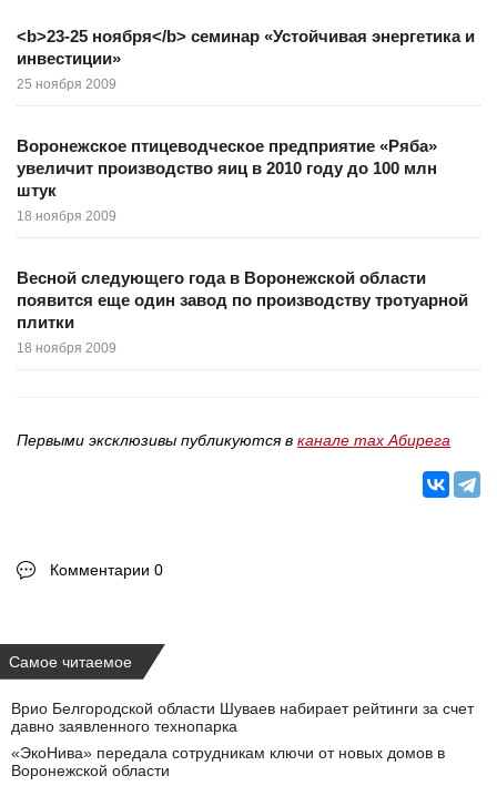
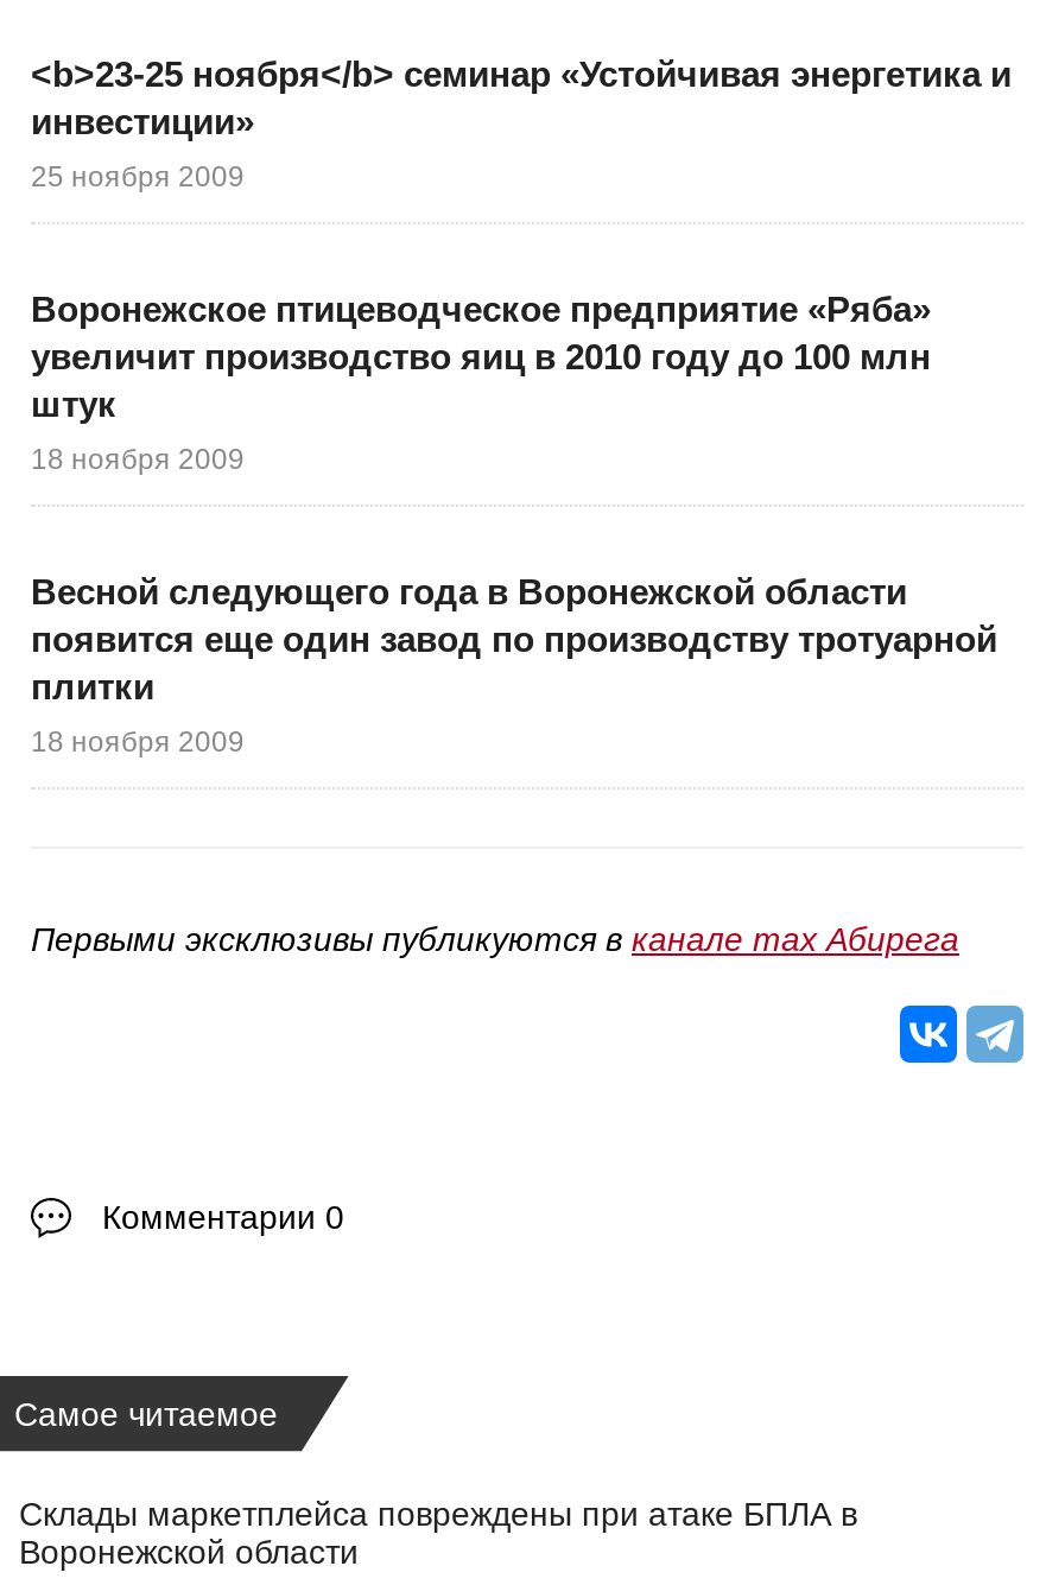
[11,699,474,761] Врио Белгородской области Шуваев набирает рейтинги за счет | давно заявленного технопарка | «ЭкоНива» передала сотрудникам ключи от новых домов в -> [19,1494,857,1532] Склады маркетплейса повреждены при атаке БПЛА в

